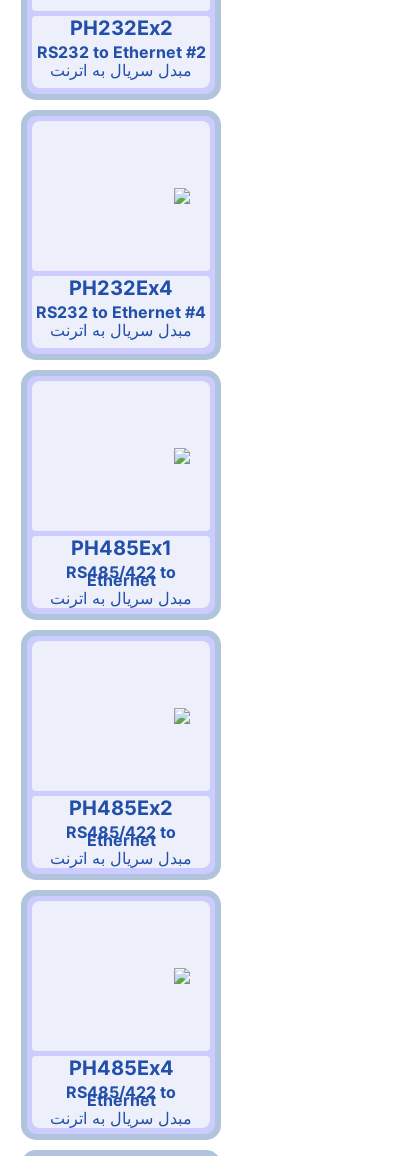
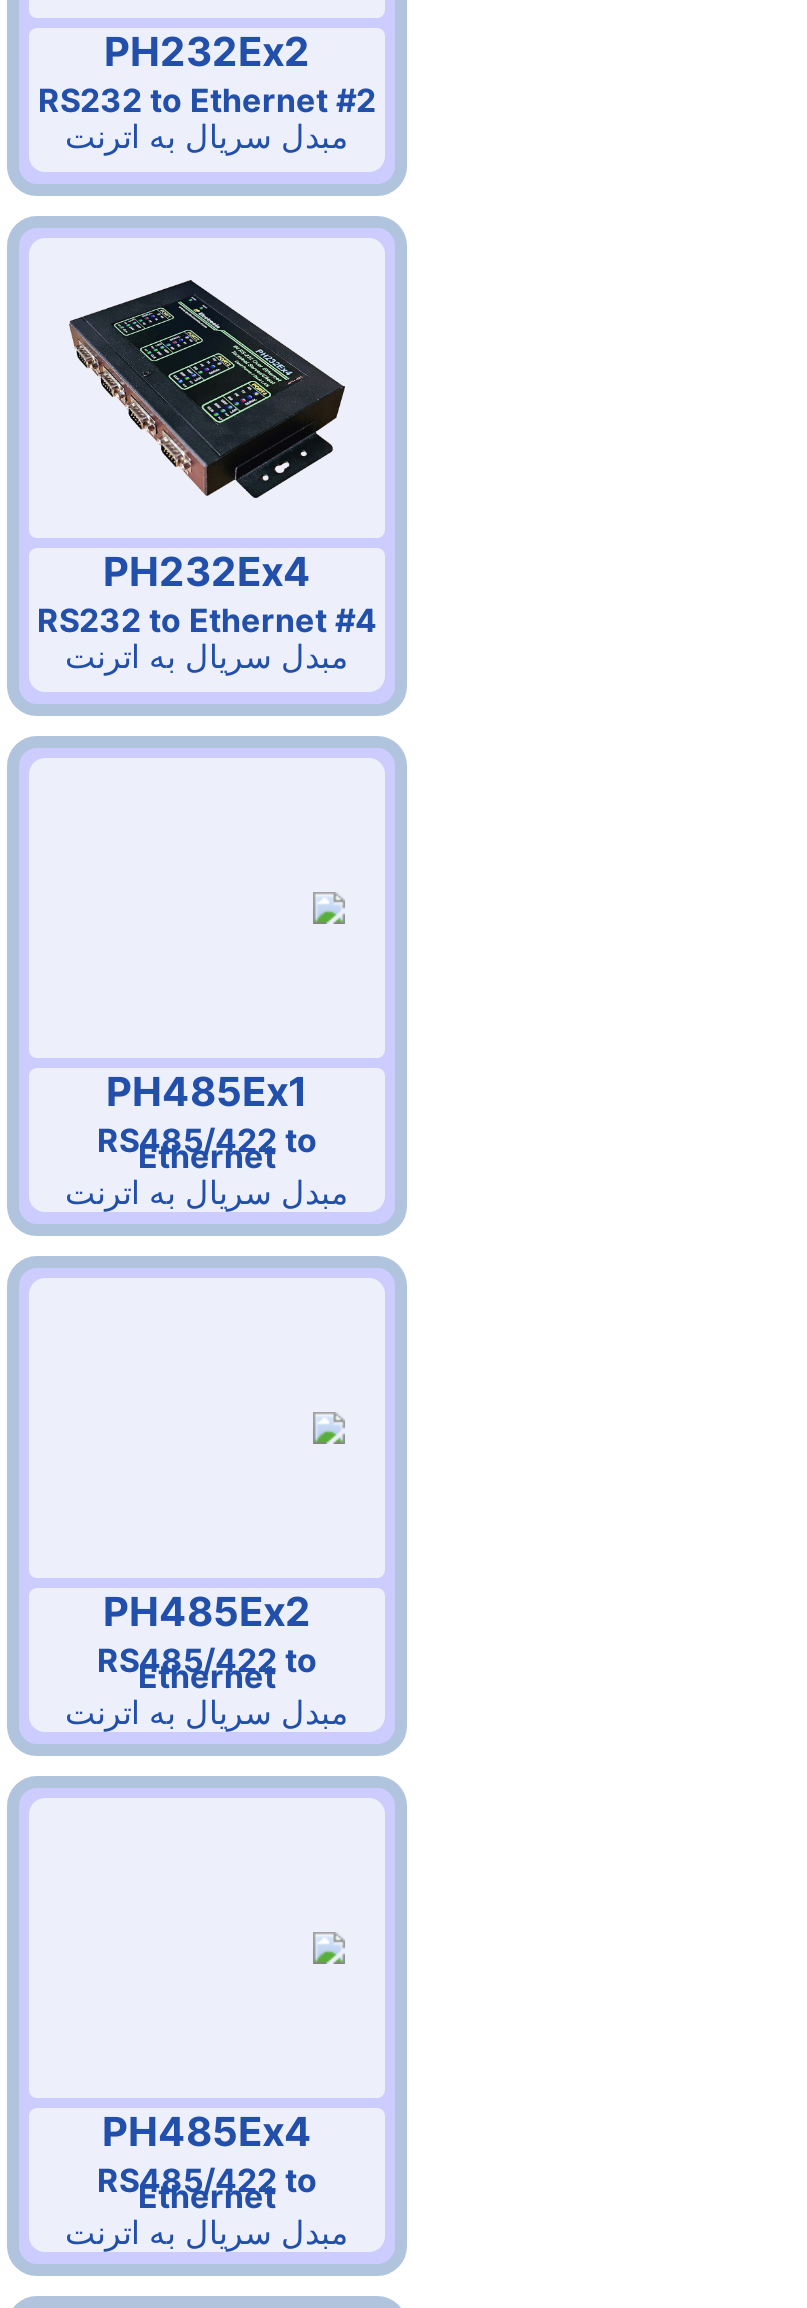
none -> [67,278,345,500] [image]

